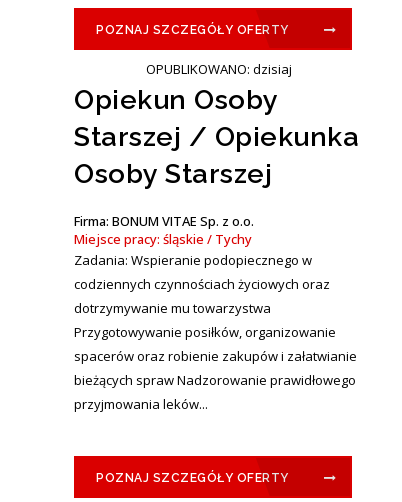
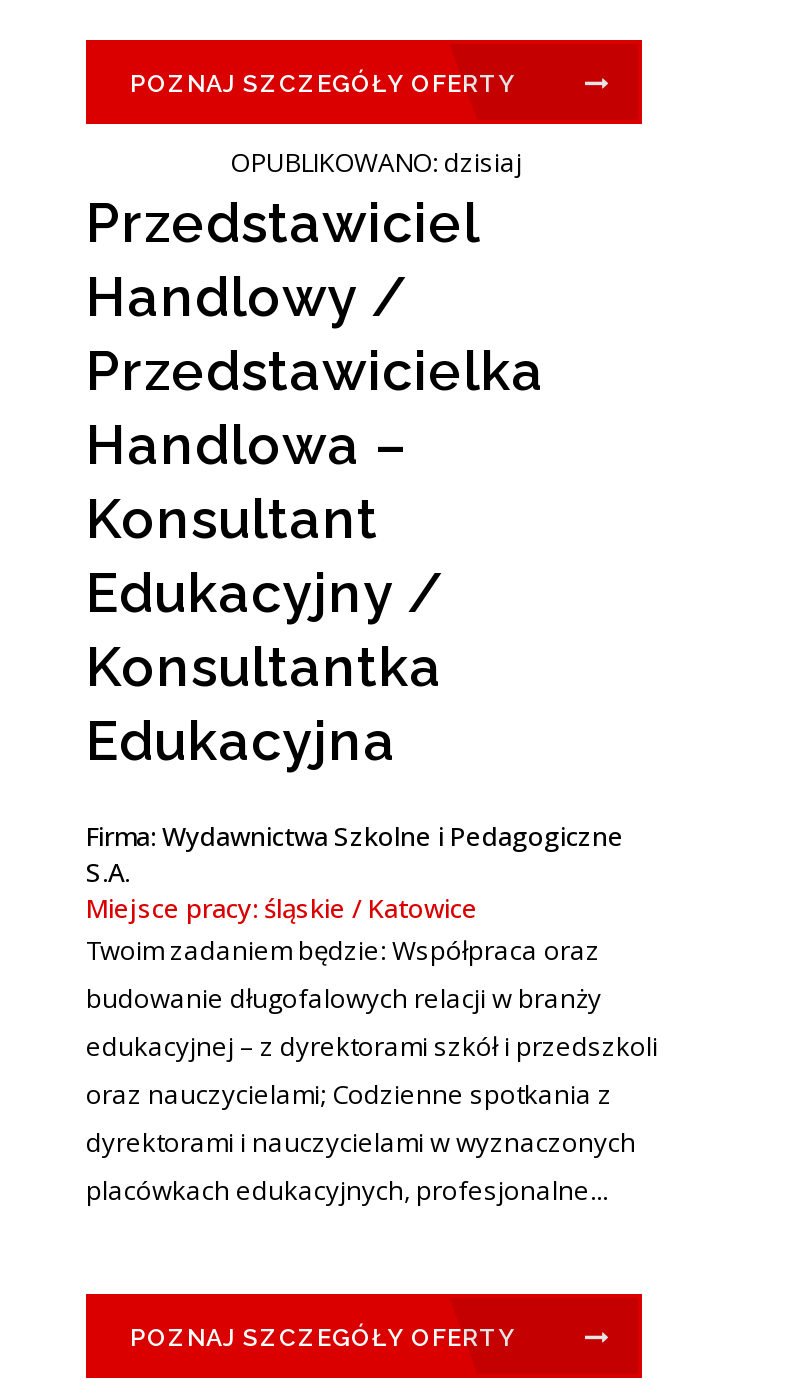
[74,84,359,189] Opiekun Osoby | Starszej / Opiekunka | Osoby Starszej -> [86,192,544,772] Przedstawiciel | Handlowy / | Przedstawicielka | Handlowa – | Konsultant | Edukacyjny / | Konsultantka | Edukacyjna
[74,212,357,413] Firma: BONUM VITAE Sp. z o.o. | Miejsce pracy: śląskie / Tychy | Zadania: Wspieranie podopiecznego w | codziennych czynnościach życiowych oraz | dotrzymywanie mu towarzystwa | Przygotowywanie posiłków, organizowanie | spacerów oraz robienie zakupów i załatwianie | bieżących spraw Nadzorowanie prawidłowego | przyjmowania leków... -> [86,818,658,1208] Firma: Wydawnictwa Szkolne i Pedagogiczne | S.A. | Miejsce pracy: śląskie / Katowice | Twoim zadaniem będzie: Współpraca oraz | budowanie długofalowych relacji w branży | edukacyjnej – z dyrektorami szkół i przedszkoli | oraz nauczycielami; Codzienne spotkania z | dyrektorami i nauczycielami w wyznaczonych | placówkach edukacyjnych, profesjonalne...

